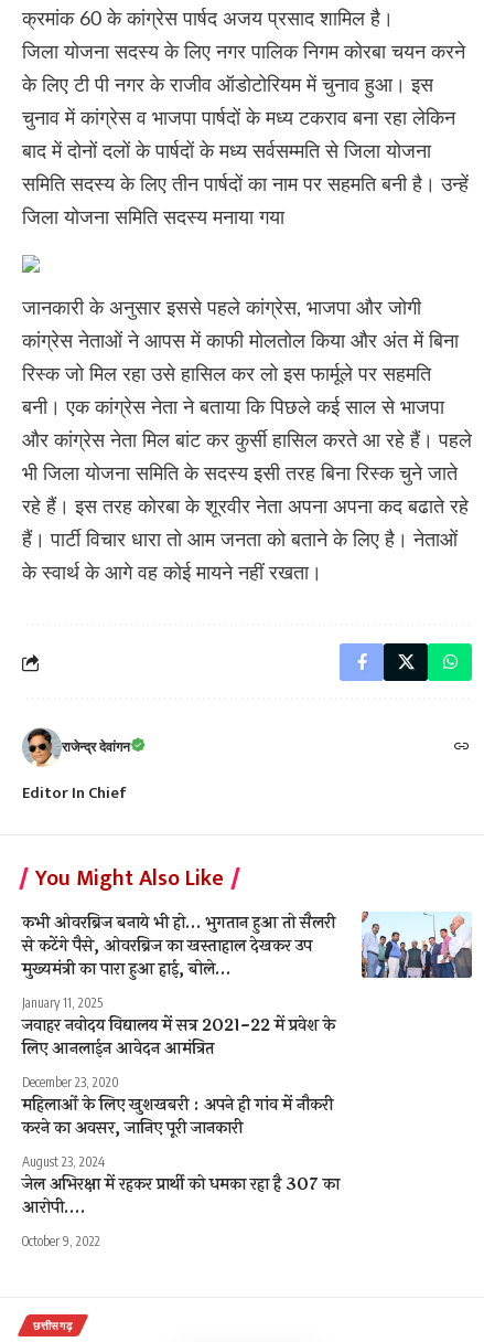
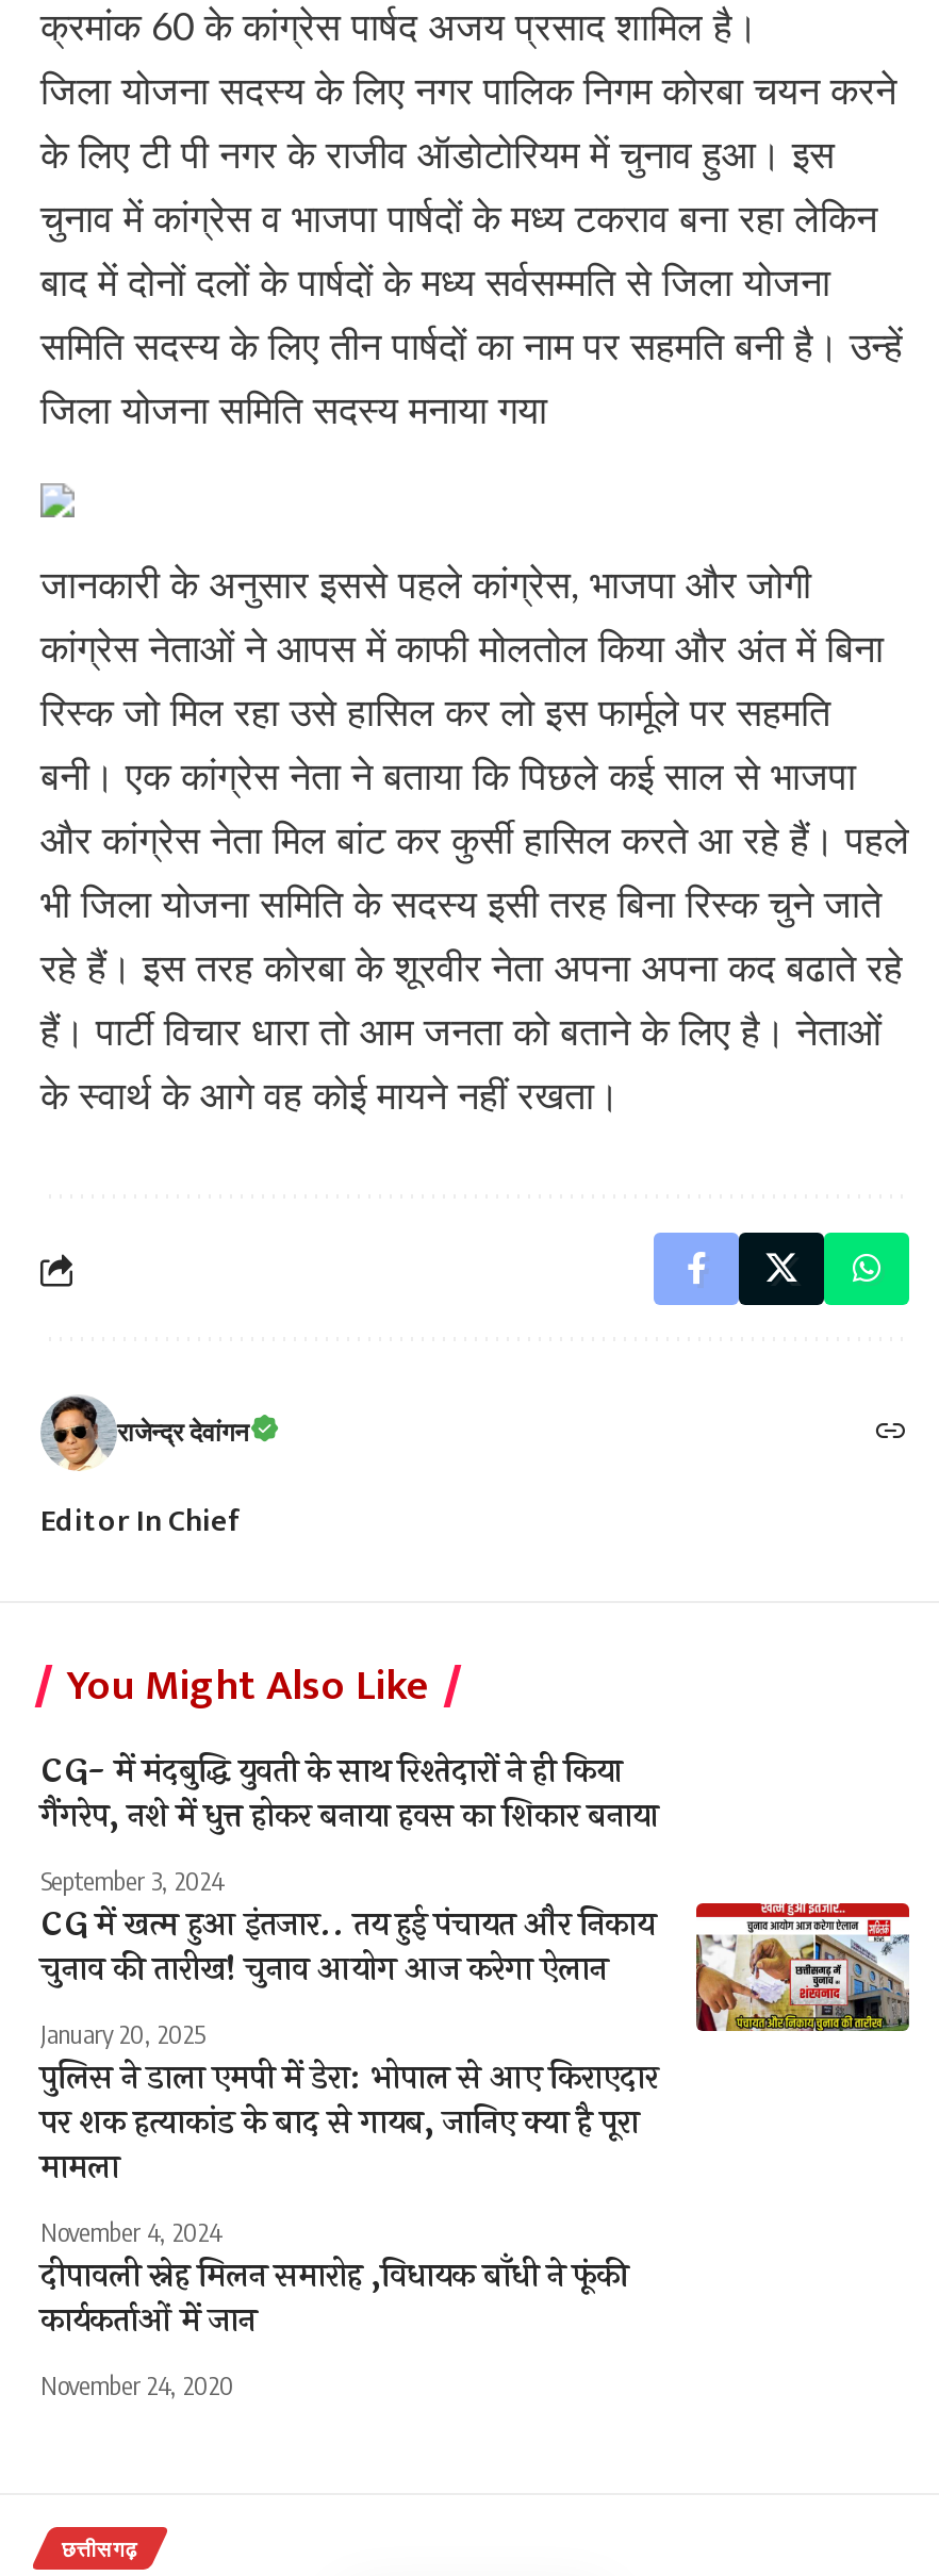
none -> [694,1901,911,2033] [image]
[22,910,335,982] कभी ओवरब्रिज बनाये भी हो… भुगतान हुआ तो सैलरी | से कटेंगे पैसे, ओवरब्रिज का खस्ताहाल देखकर उप | मुख्यमंत्री का पारा हुआ हाई, बोले… -> [40,1748,658,1842] CG- में मंदबुद्धि युवती के साथ रिश्तेदारों ने ही किया | गैंगरेप, नशे में धुत्त होकर बनाया हवस का शिकार बनाया
[361,910,473,979] [image] -> none
[22,994,335,1062] January 11, 2025 | जवाहर नवोदय विद्यालय में सत्र 2021-22 में प्रवेश के | लिए आनलाईन आवेदन आमंत्रित -> [40,1865,654,1995] September 3, 2024 | CG में खत्म हुआ इंतजार.. तय हुई पंचायत और निकाय | चुनाव की तारीख! चुनाव आयोग आज करेगा ऐलान
[22,1074,333,1141] December 23, 2020 | महिलाओं के लिए खुशखबरी : अपने ही गांव में नौकरी | करने का अवसर, जानिए पूरी जानकारी -> [40,2018,658,2193] January 20, 2025 | पुलिस ने डाला एमपी में डेरा: भोपाल से आए किराएदार | पर शक हत्याकांड के बाद से गायब, जानिए क्या है पूरा | मामला
[22,1153,340,1221] August 23, 2024 | जेल अभिरक्षा में रहकर प्रार्थी को धमका रहा है 307 का | आरोपी…. -> [40,2216,628,2346] November 4, 2024 | दीपावली स्नेह मिलन समारोह ,विधायक बाँधी ने फूंकी | कार्यकर्ताओं में जान
[22,1233,100,1249] October 9, 2022 -> [40,2369,234,2401] November 24, 2020

